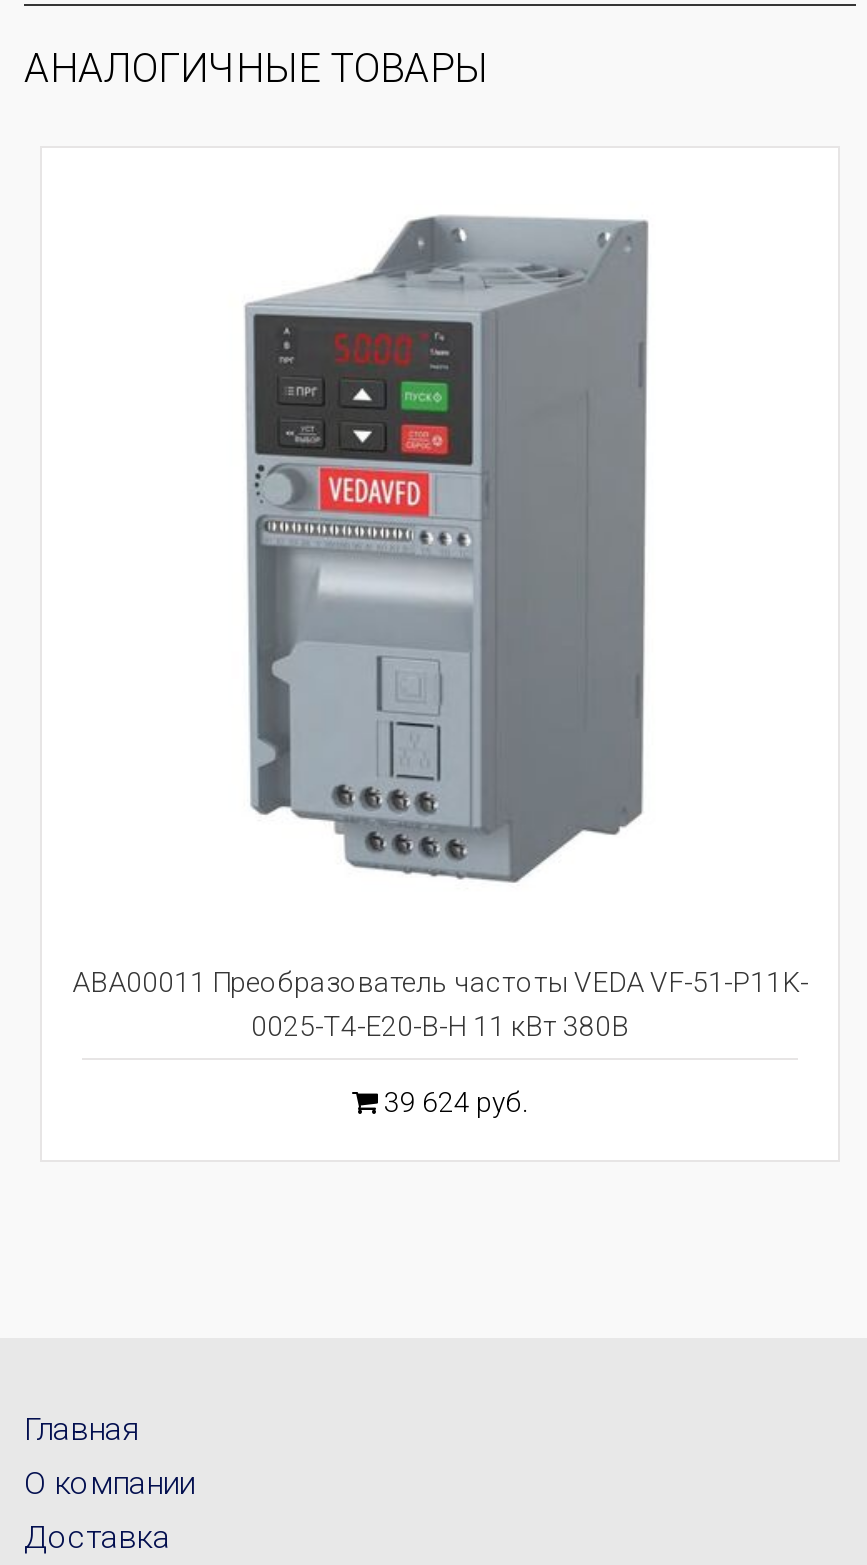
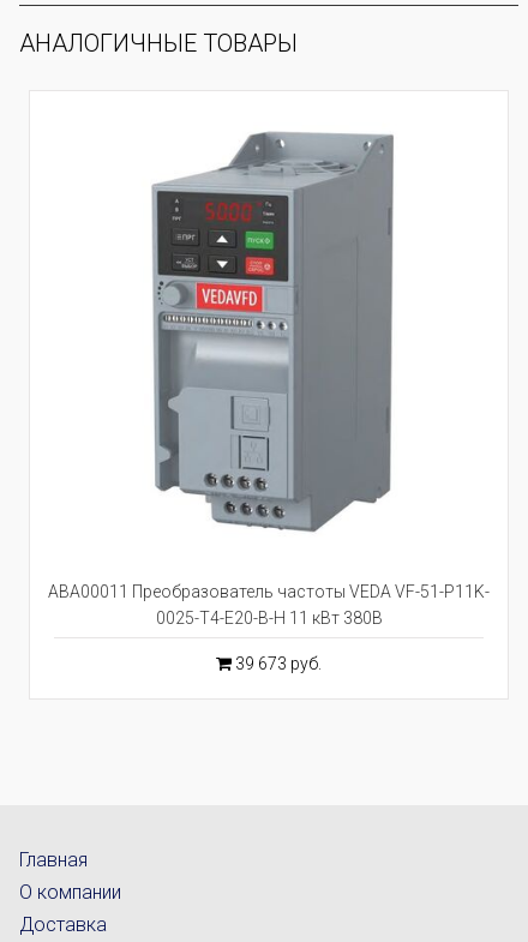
[384,1086,528,1118] 39 624 руб. -> [235,654,322,673] 39 673 руб.

